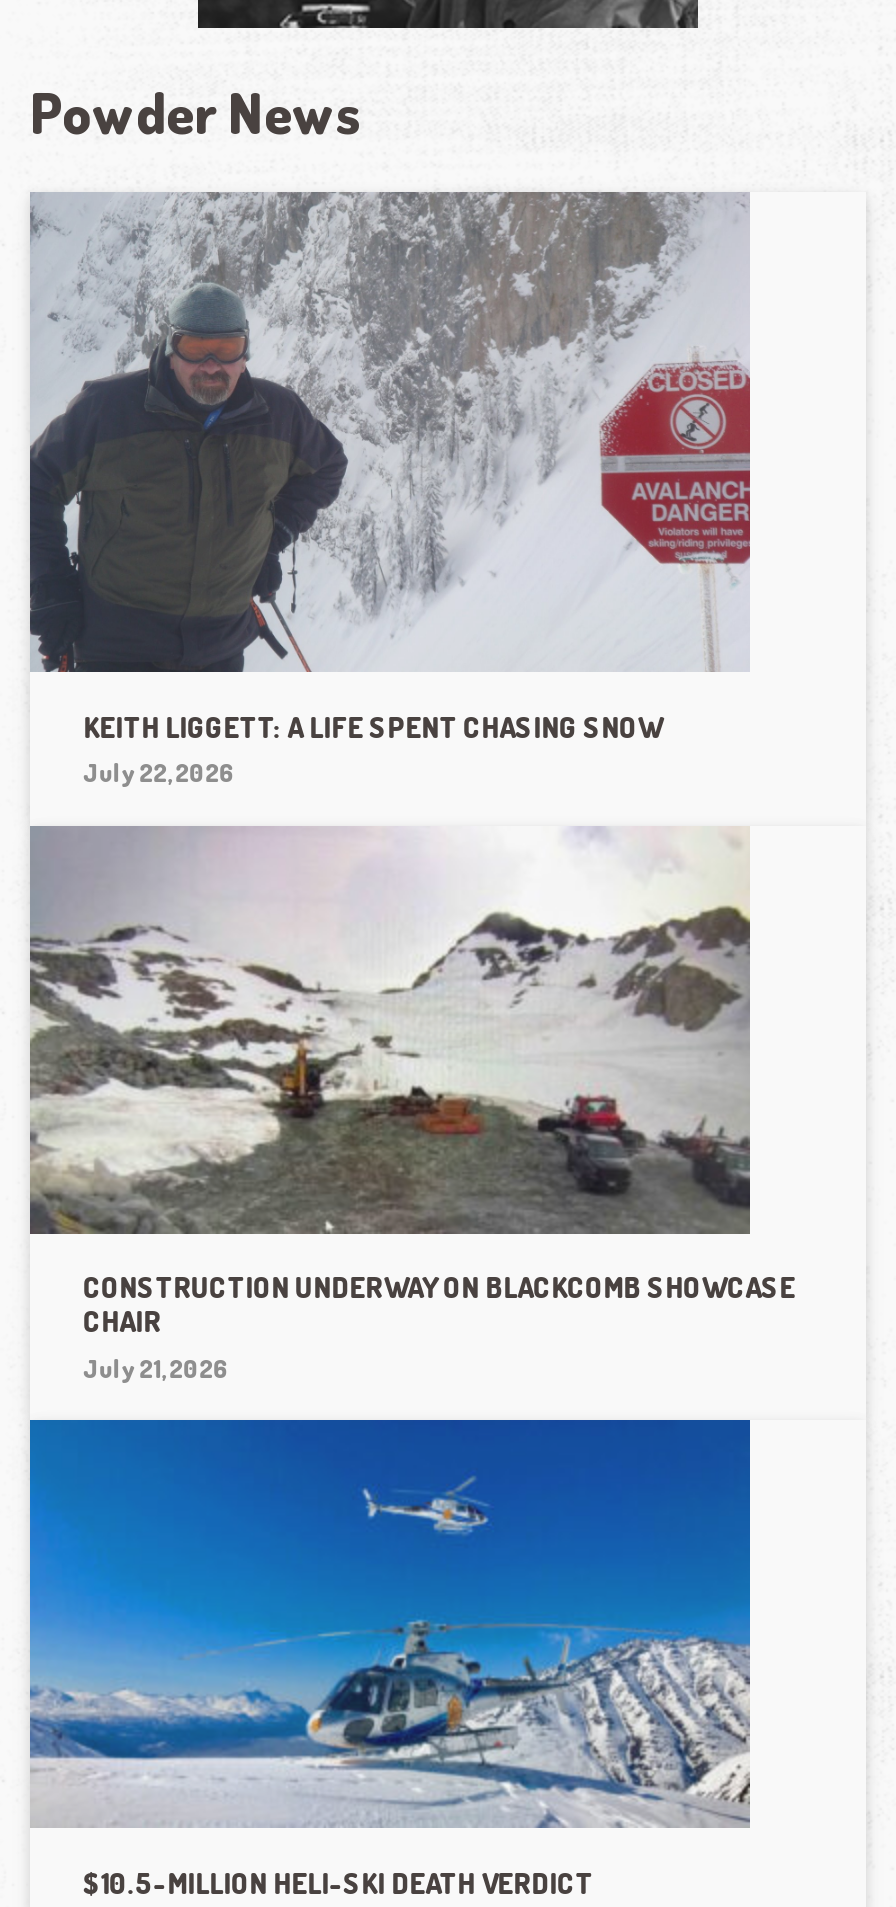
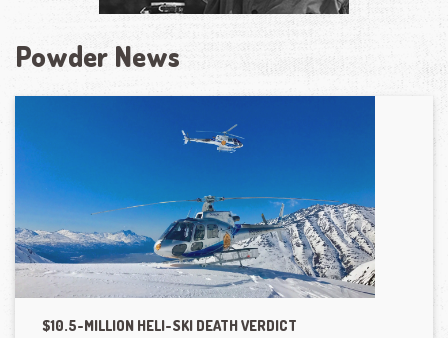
[28,190,752,789] [image] | KEITH LIGGETT: A LIFE SPENT CHASING SNOW | July 22, 2026 -> none
[28,824,795,1384] [image] | CONSTRUCTION UNDERWAY ON BLACKCOMB SHOWCASE | CHAIR | July 21, 2026 -> none

